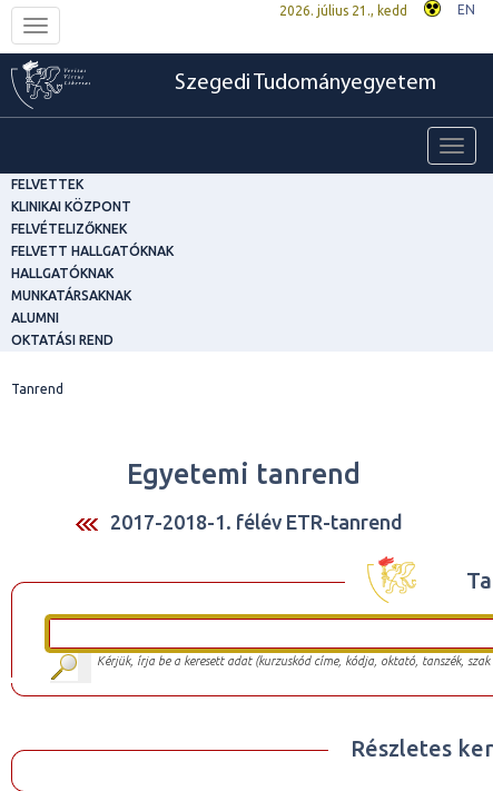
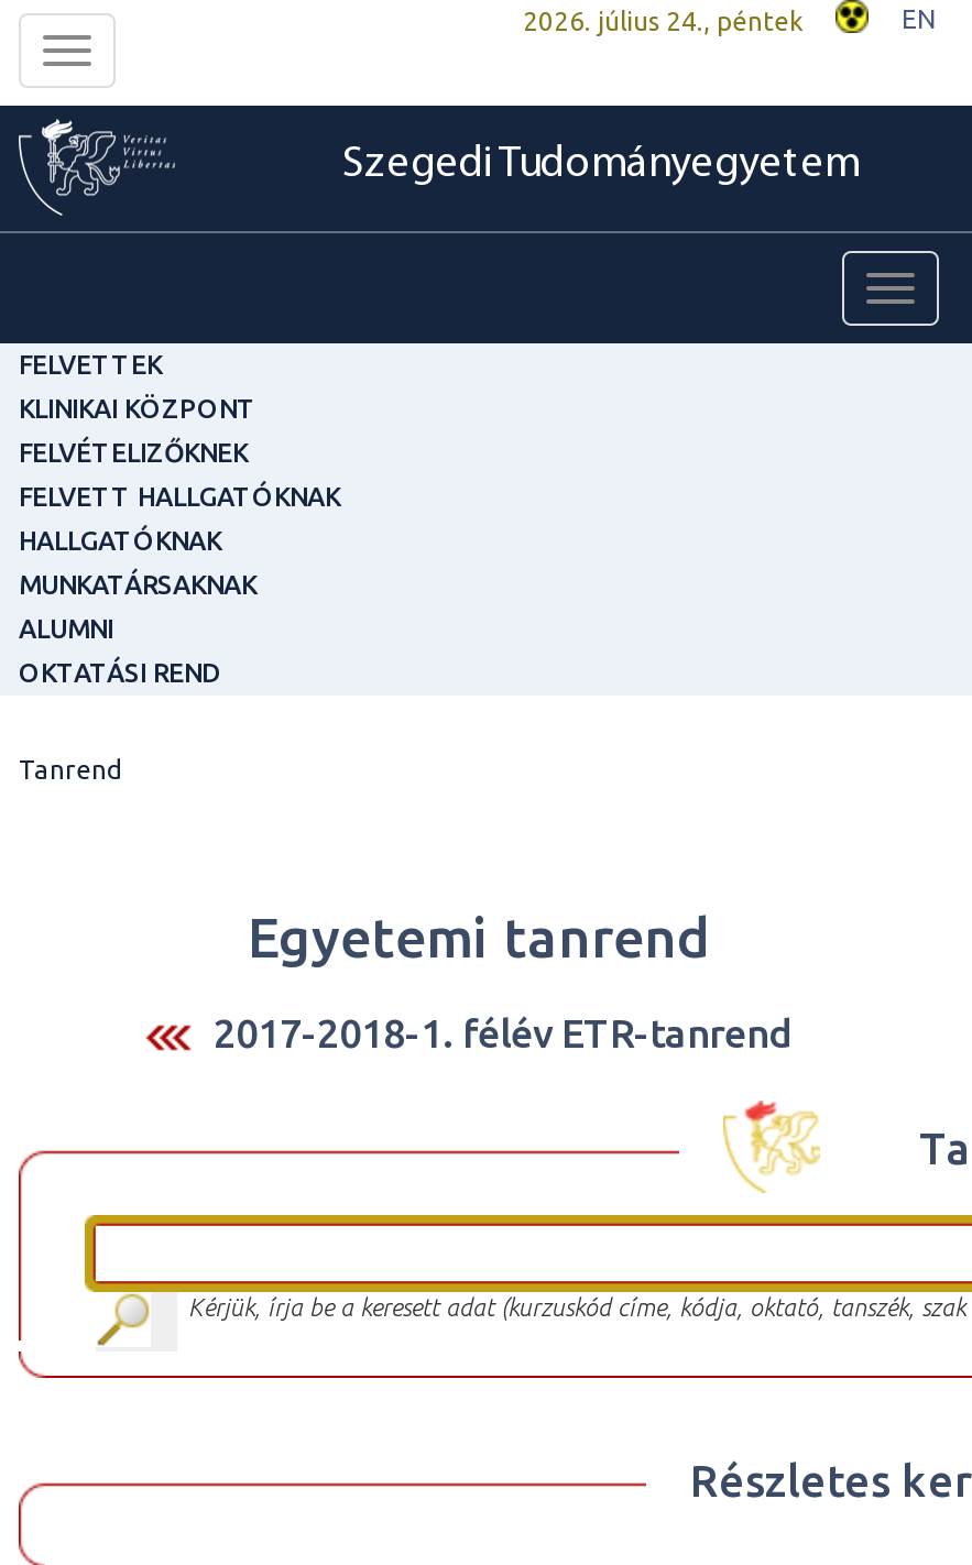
[279,3,407,18] 2026. július 21., kedd -> [523,7,802,35] 2026. július 24., péntek

